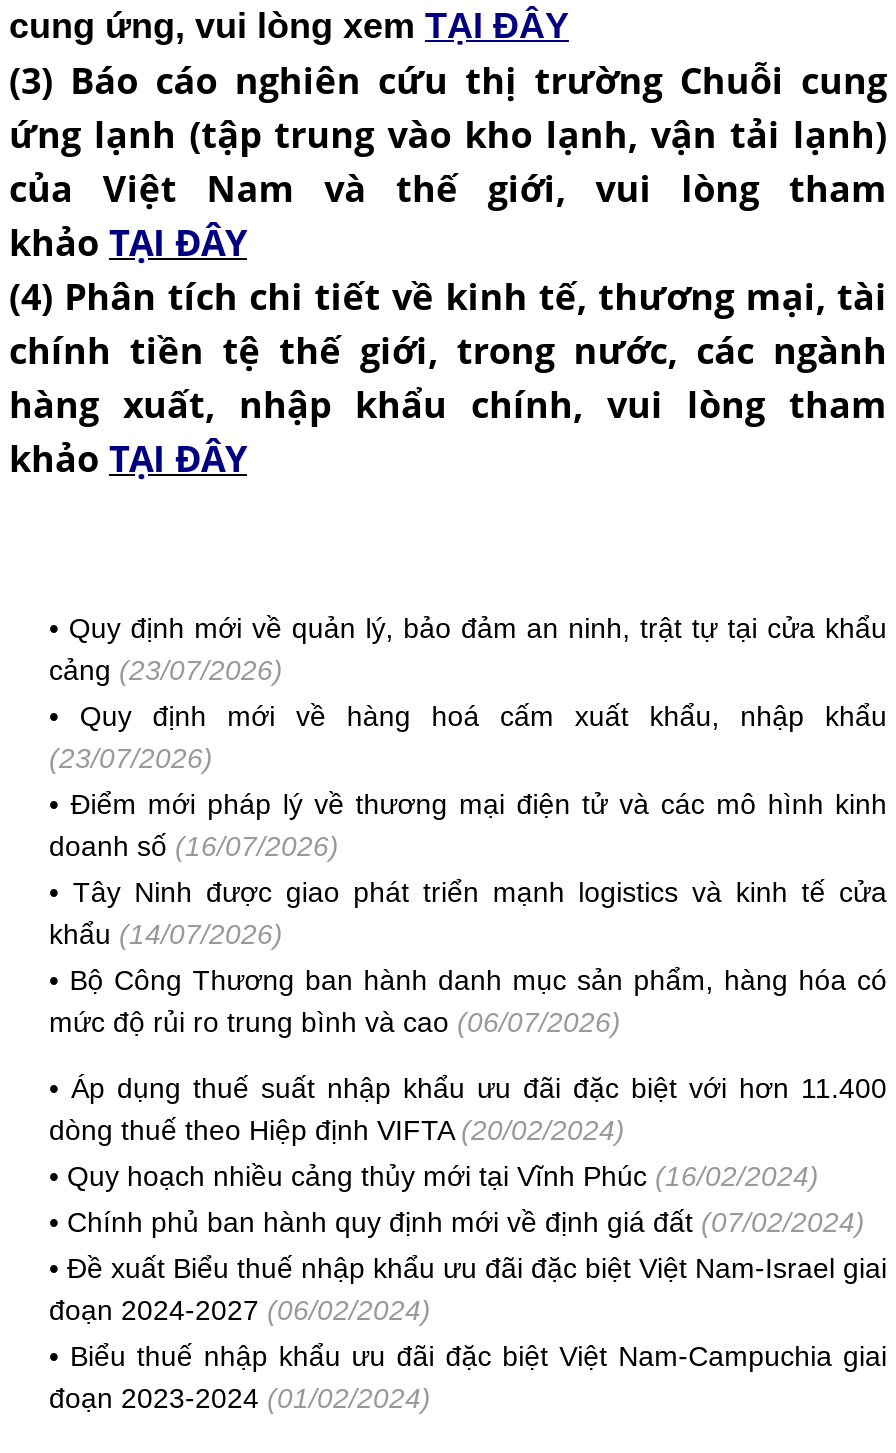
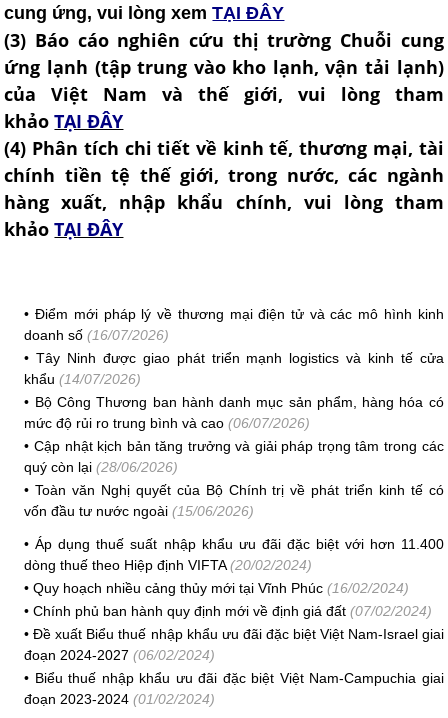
[49,612,887,774] • Quy định mới về quản lý, bảo đảm an ninh, trật tự tại cửa khẩu | cảng (23/07/2026) | • Quy định mới về hàng hoá cấm xuất khẩu, nhập khẩu | (23/07/2026) -> none
moved [49,788,887,1038] -> [24,306,443,431]: • Điểm mới pháp lý về thương mại điện tử và các mô hình kinh | doanh số (16/07/2026) | • Tây Ninh được giao phát triển mạnh logistics và kinh tế cửa | khẩu (14/07/2026) | • Bộ Công Thương ban hành danh mục sản phẩm, hàng hóa có | mức độ rủi ro trung bình và cao (06/07/2026)
none -> [24,438,443,519] • Cập nhật kịch bản tăng trưởng và giải pháp trọng tâm trong các | quý còn lại (28/06/2026) | • Toàn văn Nghị quyết của Bộ Chính trị về phát triển kinh tế có | vốn đầu tư nước ngoài (15/06/2026)

